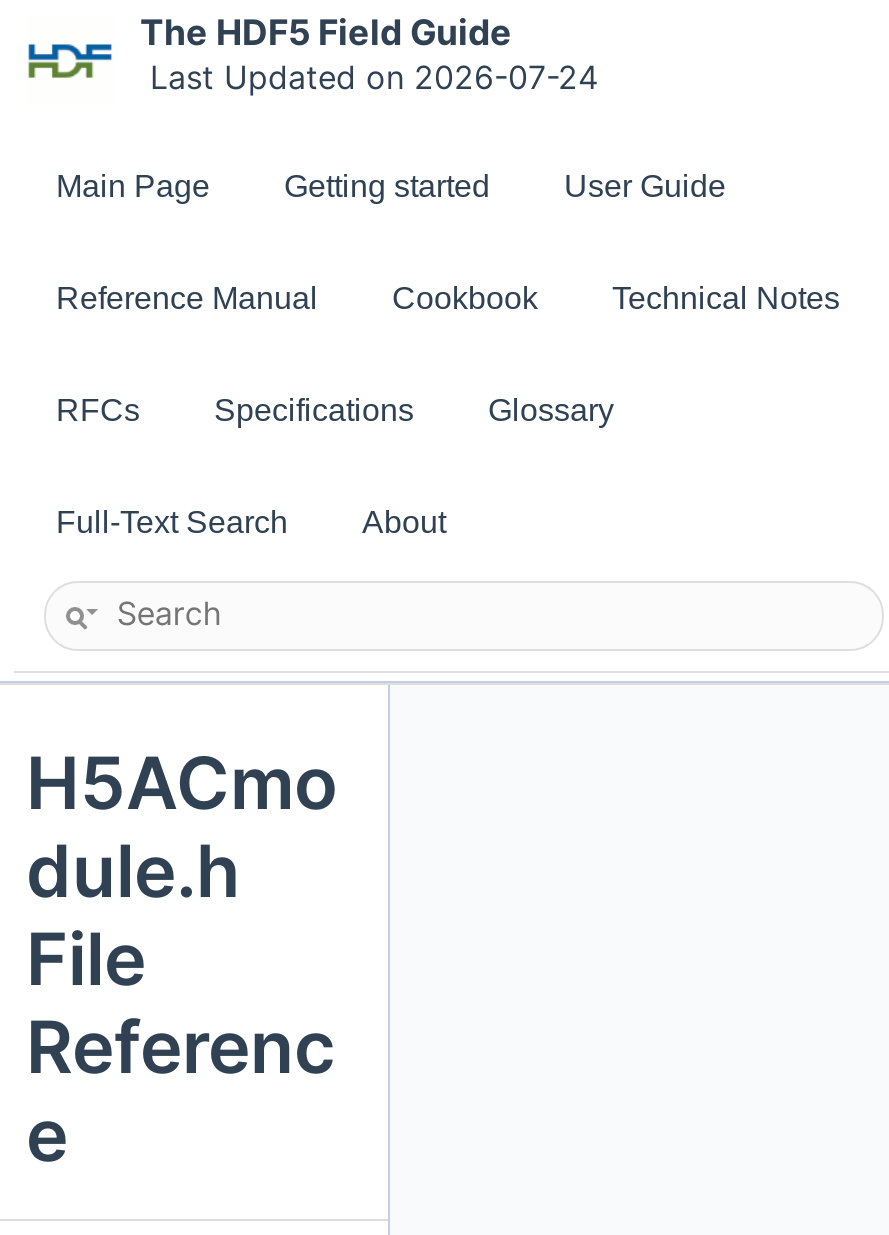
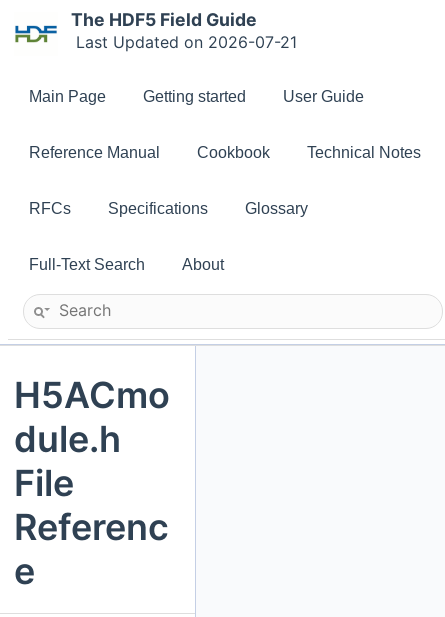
[140,57,598,97] Last Updated on 2026-07-24 -> [71,32,297,52] Last Updated on 2026-07-21

